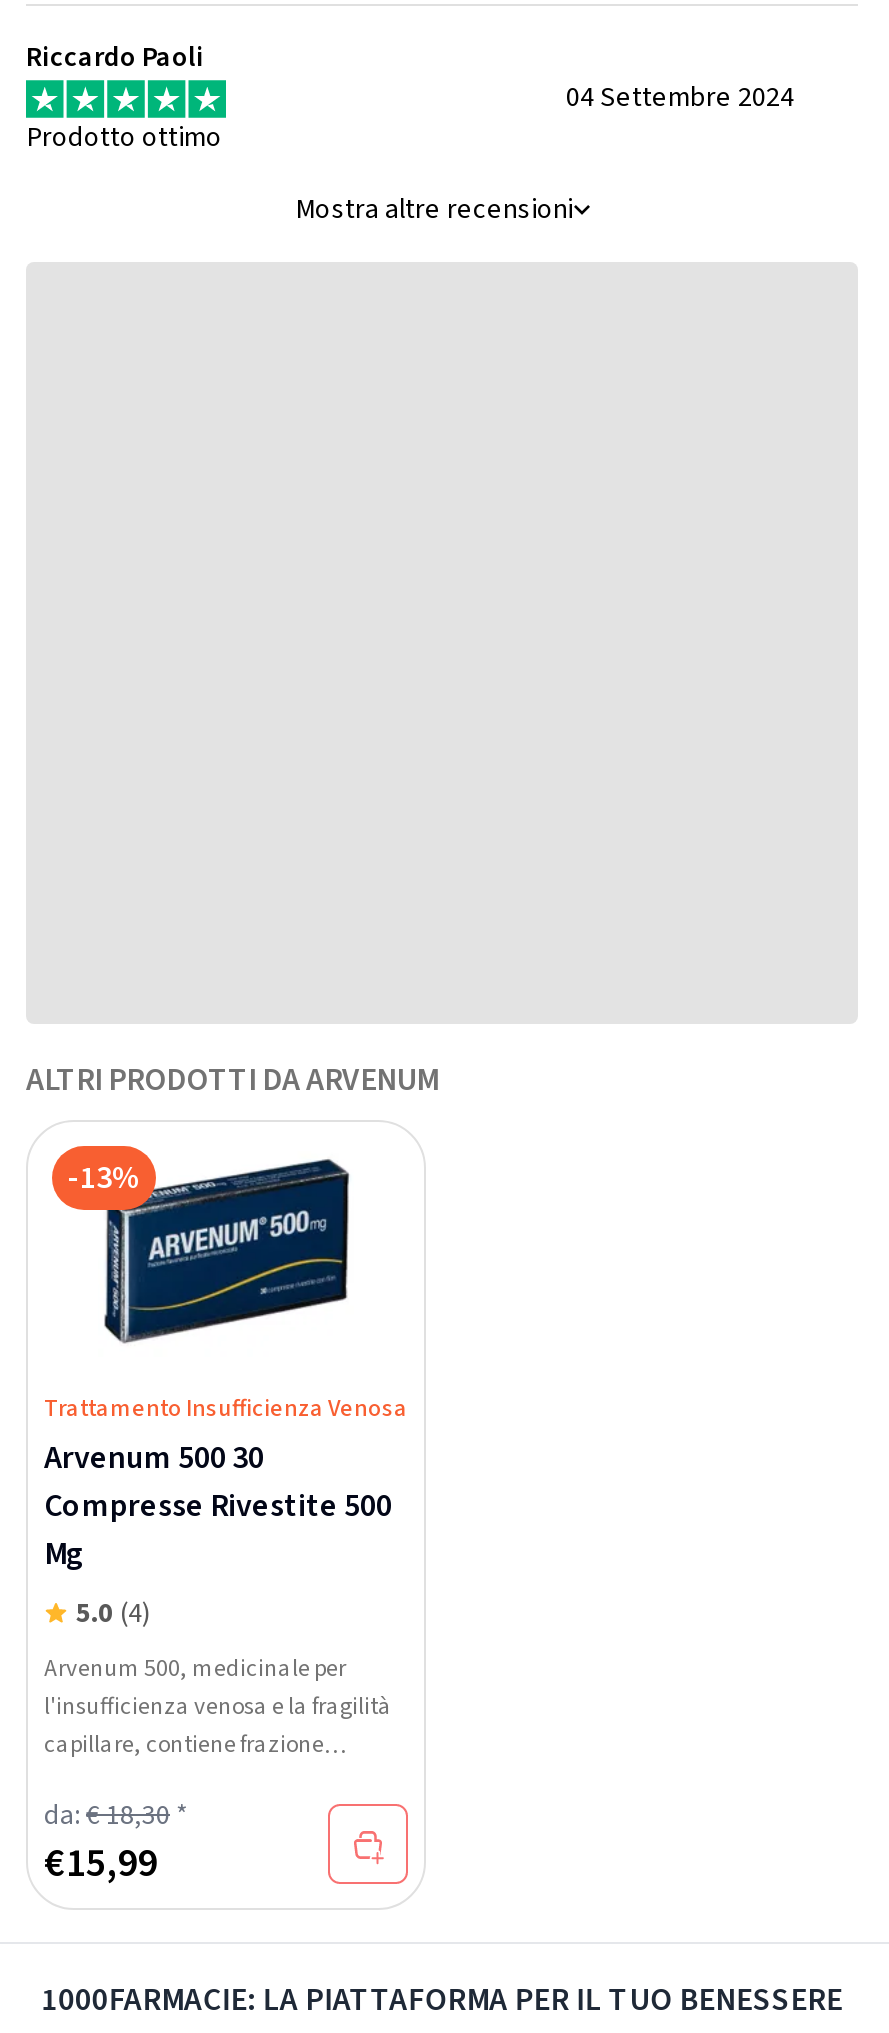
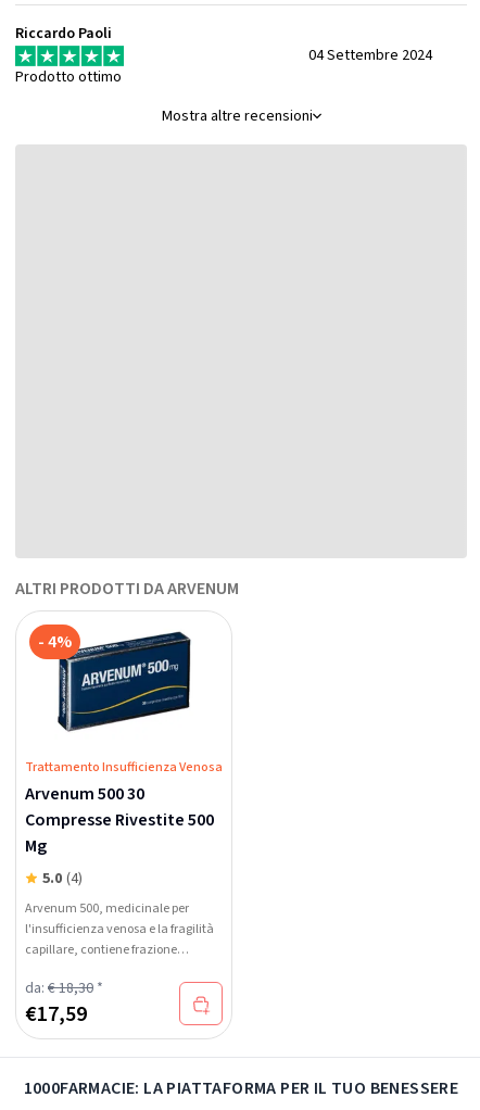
[68,1157,140,1201] -13% -> [38,630,72,654] - 4%
[44,1837,158,1893] €15,99 -> [25,1000,87,1030] €17,59

